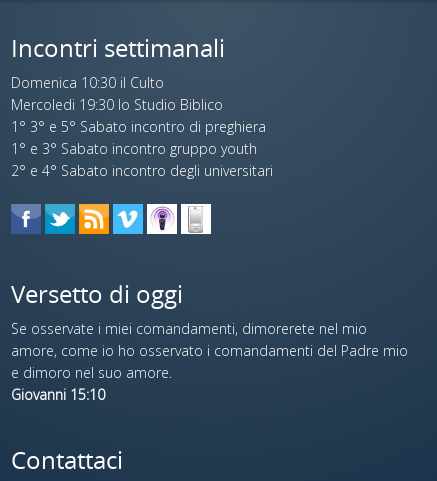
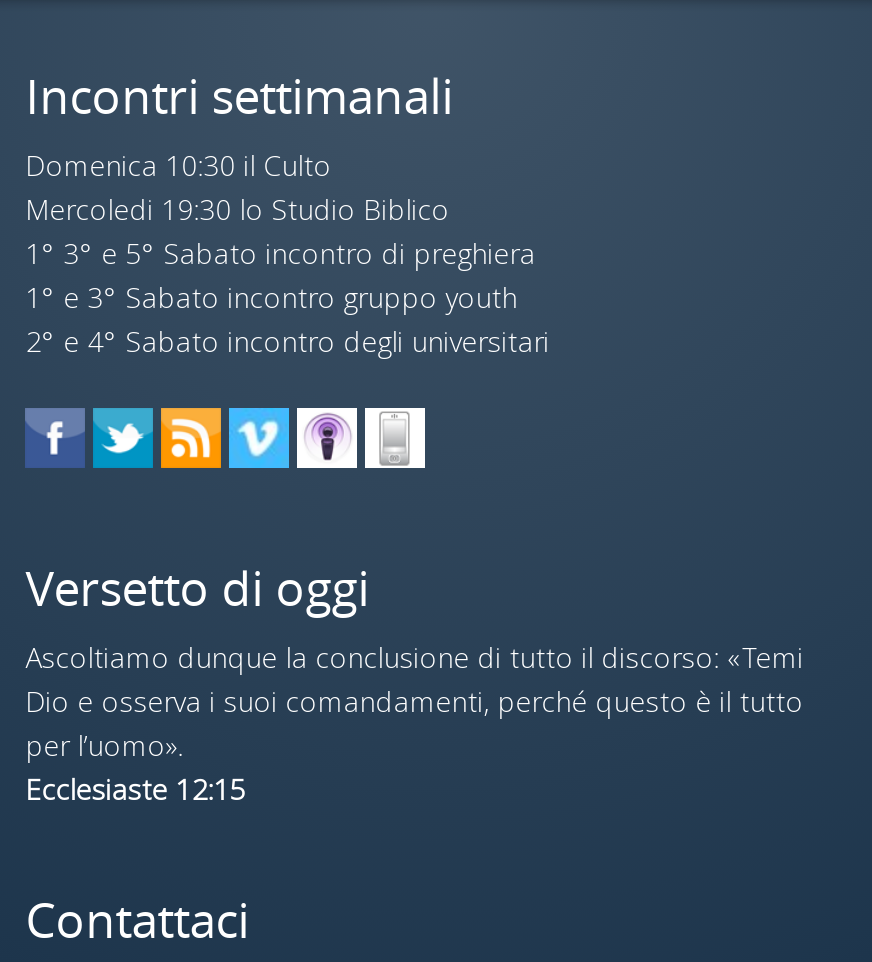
[11,319,408,404] Se osservate i miei comandamenti, dimorerete nel mio | amore, come io ho osservato i comandamenti del Padre mio | e dimoro nel suo amore. | Giovanni 15:10 -> [25,639,803,809] Ascoltiamo dunque la conclusione di tutto il discorso: «Temi | Dio e osserva i suoi comandamenti, perché questo è il tutto | per l’uomo». | Ecclesiaste 12:15

